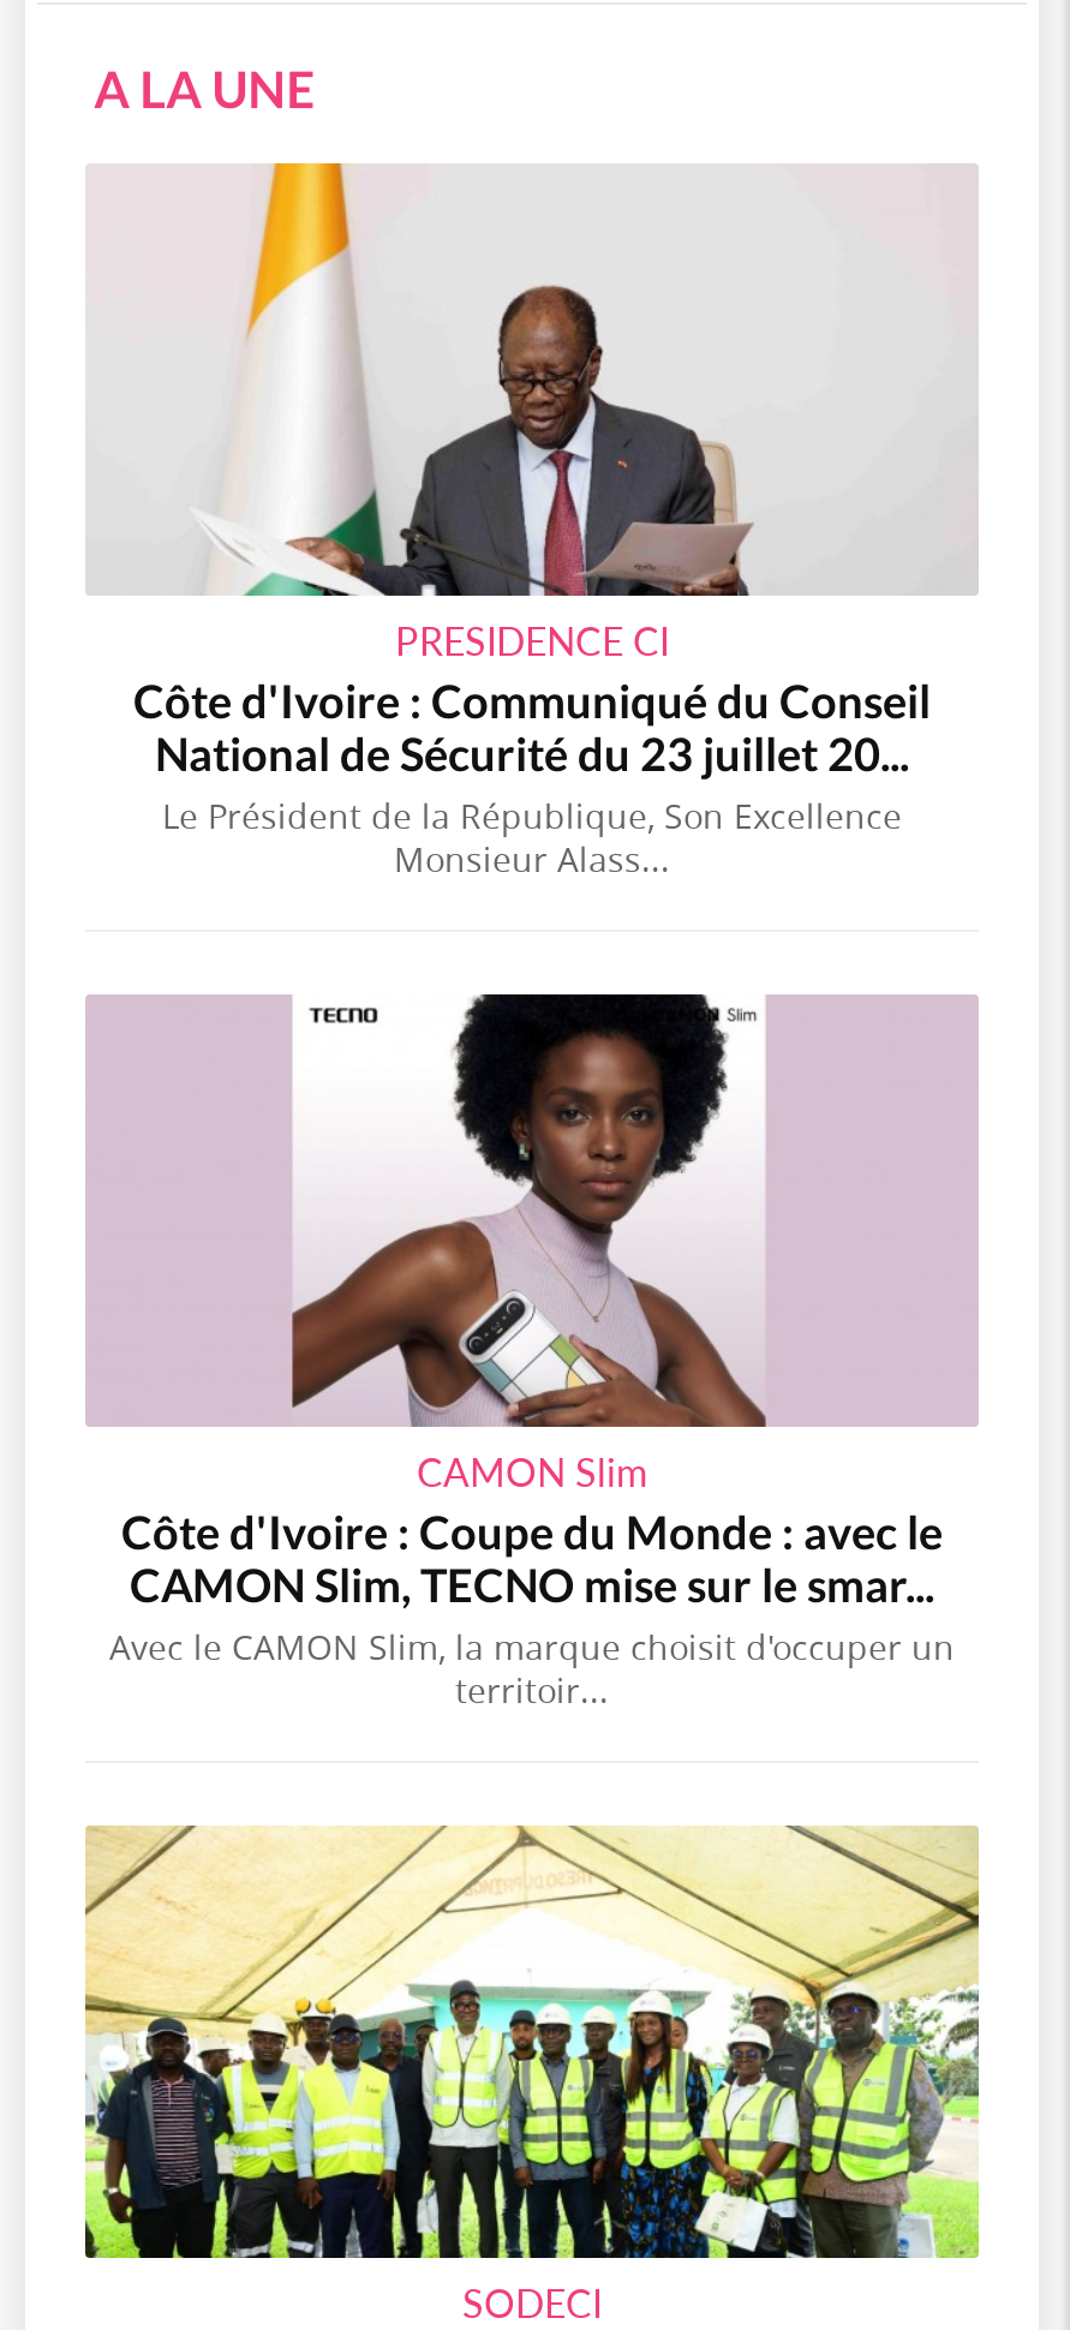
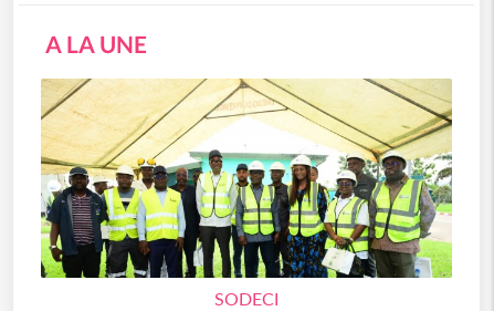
[88,161,976,881] [image] | PRESIDENCE CI | Côte d'Ivoire : Communiqué du Conseil | National de Sécurité du 23 juillet 20... | Le Président de la République, Son Excellence | Monsieur Alass... -> none
[85,992,979,1712] [image] | CAMON Slim | Côte d'Ivoire : Coupe du Monde : avec le | CAMON Slim, TECNO mise sur le smar... | Avec le CAMON Slim, la marque choisit d'occuper un | territoir... -> none

